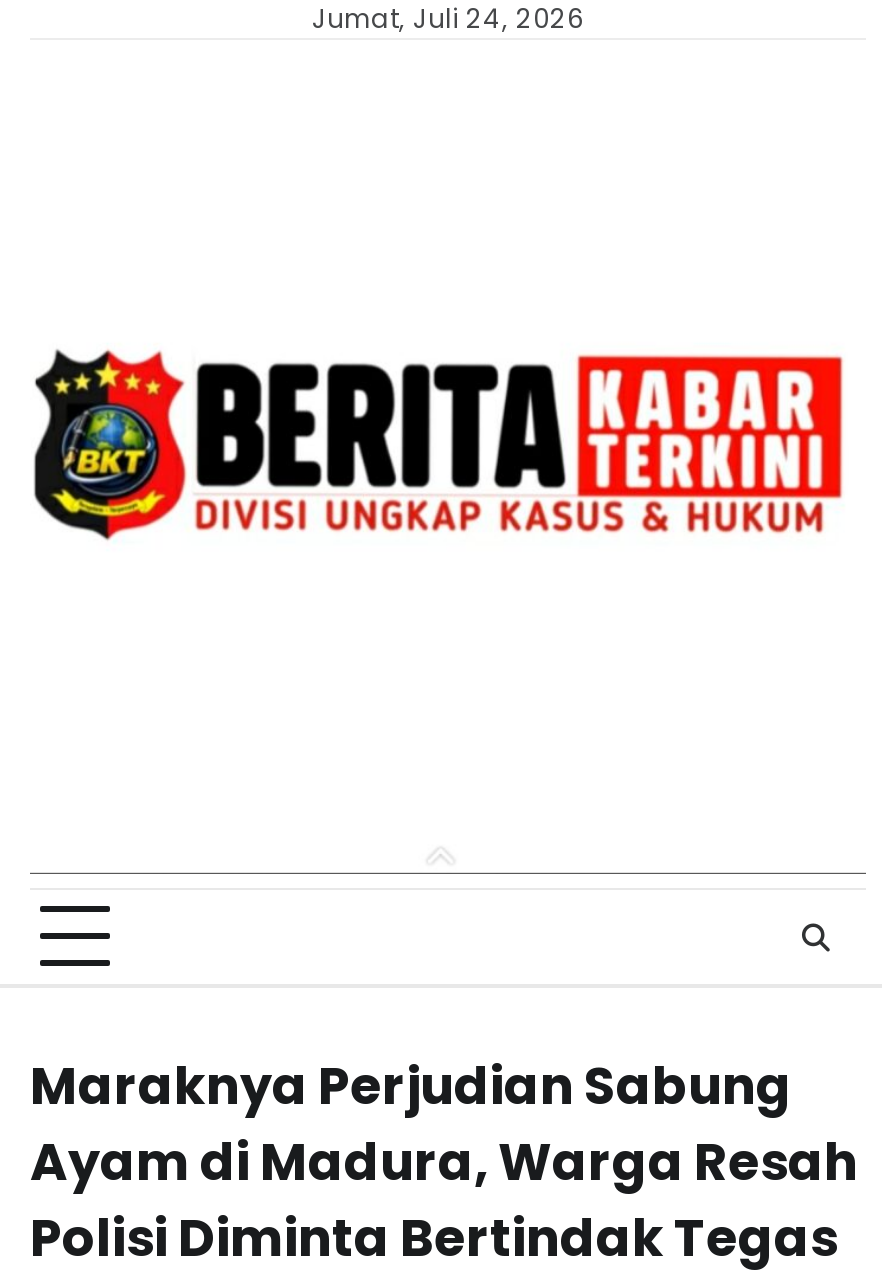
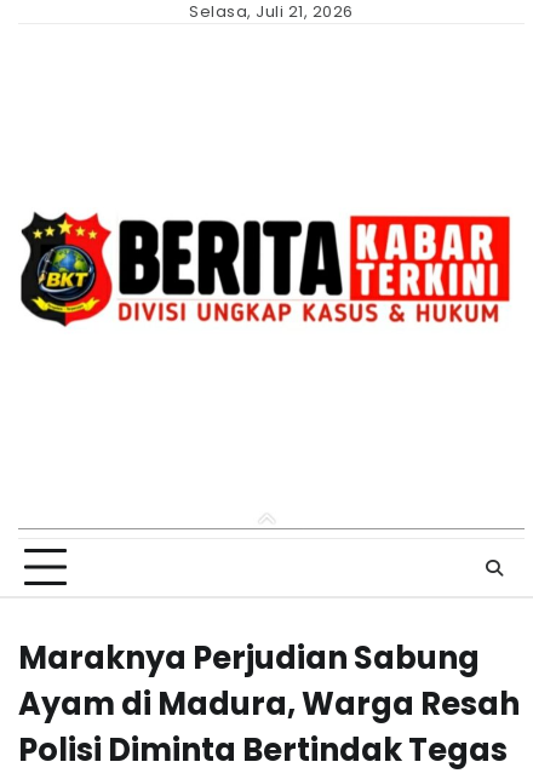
[312,0,584,38] Jumat, Juli 24, 2026 -> [189,0,353,23] Selasa, Juli 21, 2026

